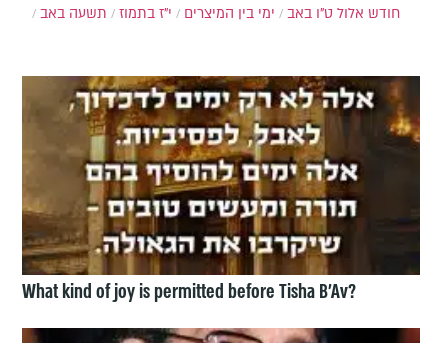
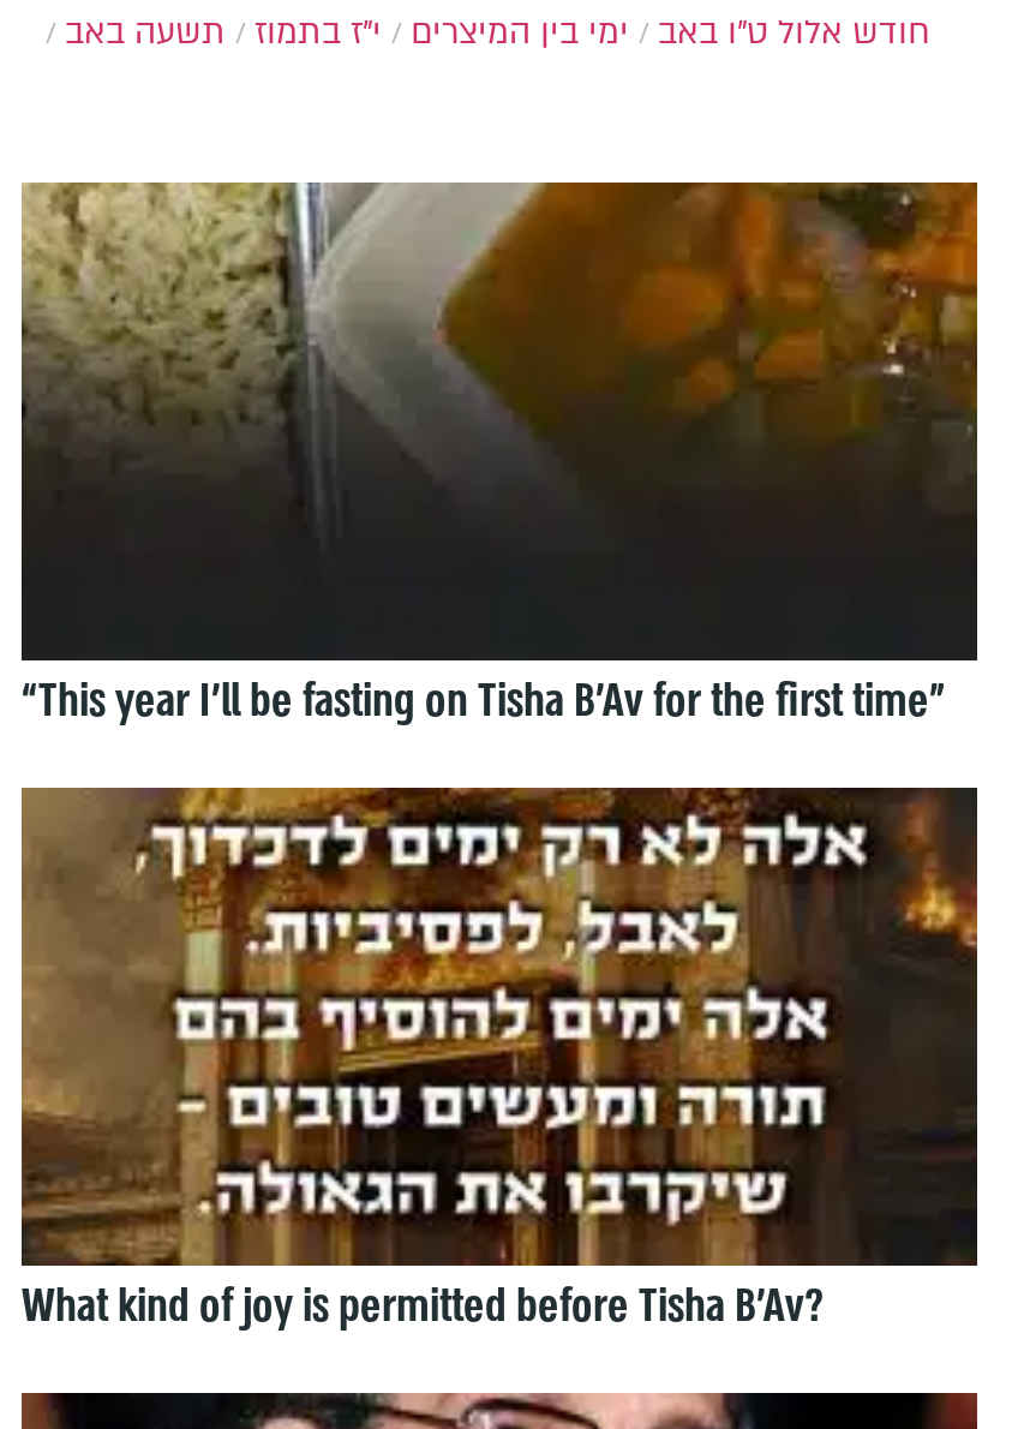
none -> [19,180,980,732] [image] | “This year I’ll be fasting on Tisha B’Av for the first time”

